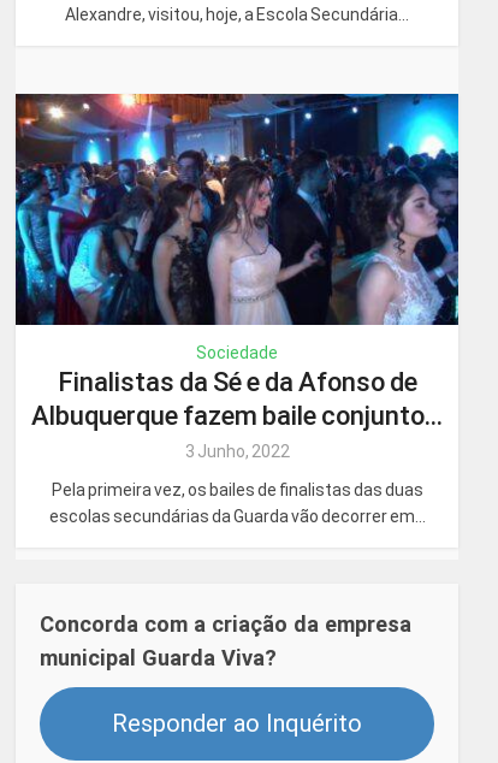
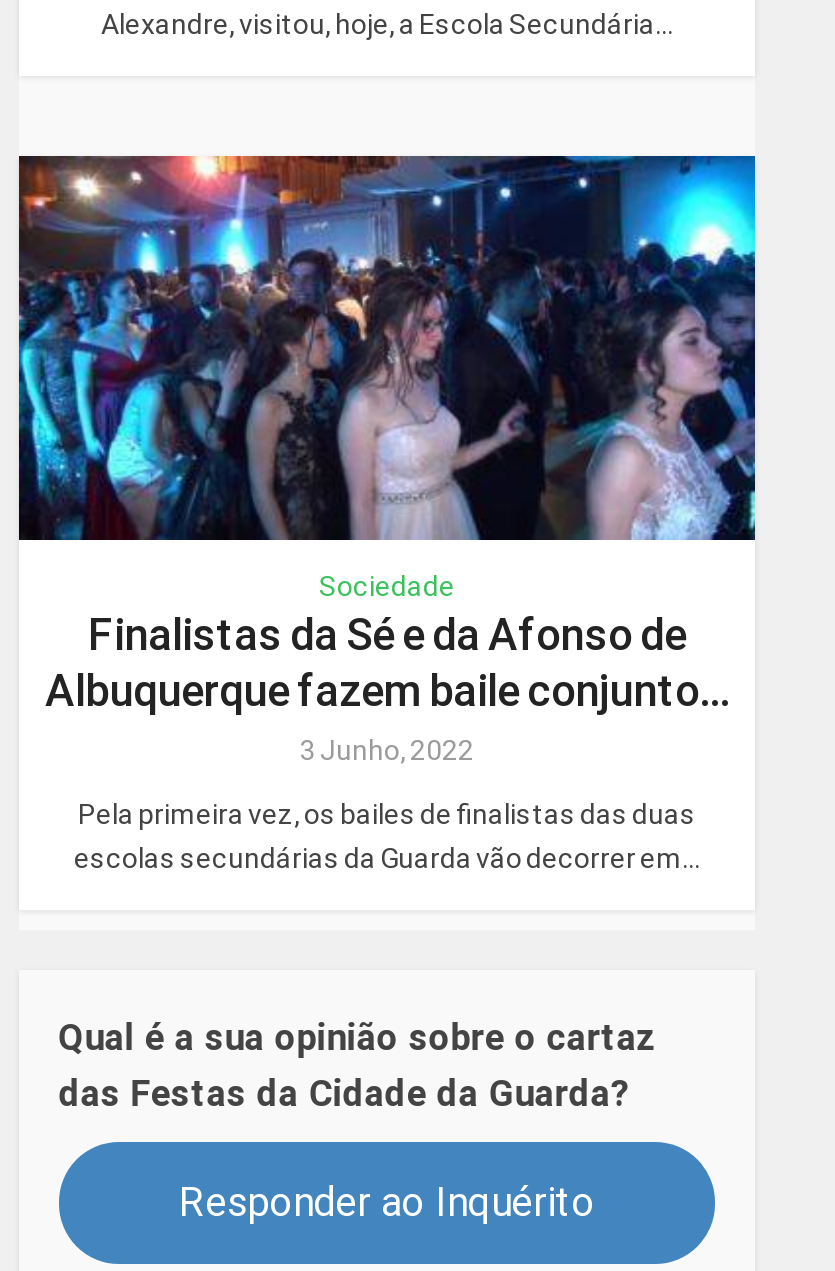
[39,611,411,670] Concorda com a criação da empresa | municipal Guarda Viva? -> [58,1015,656,1113] Qual é a sua opinião sobre o cartaz | das Festas da Cidade da Guarda?

